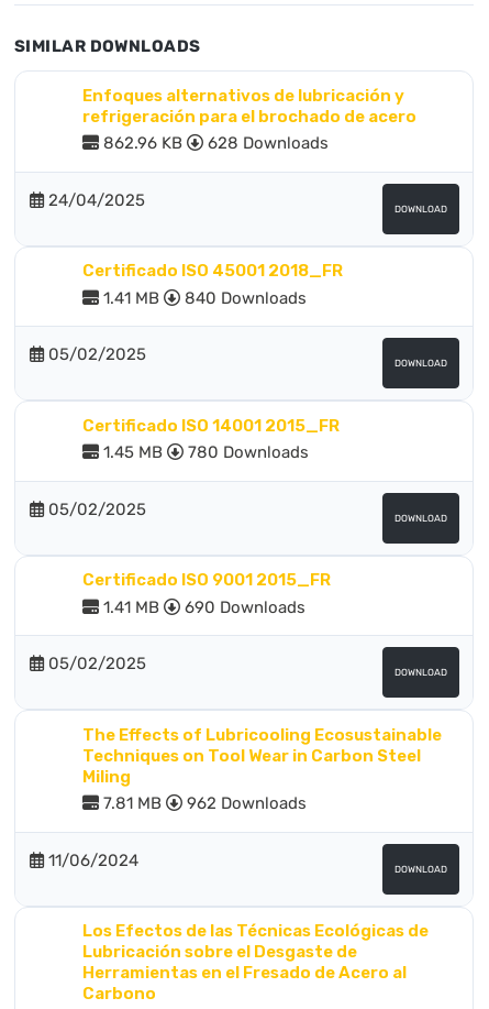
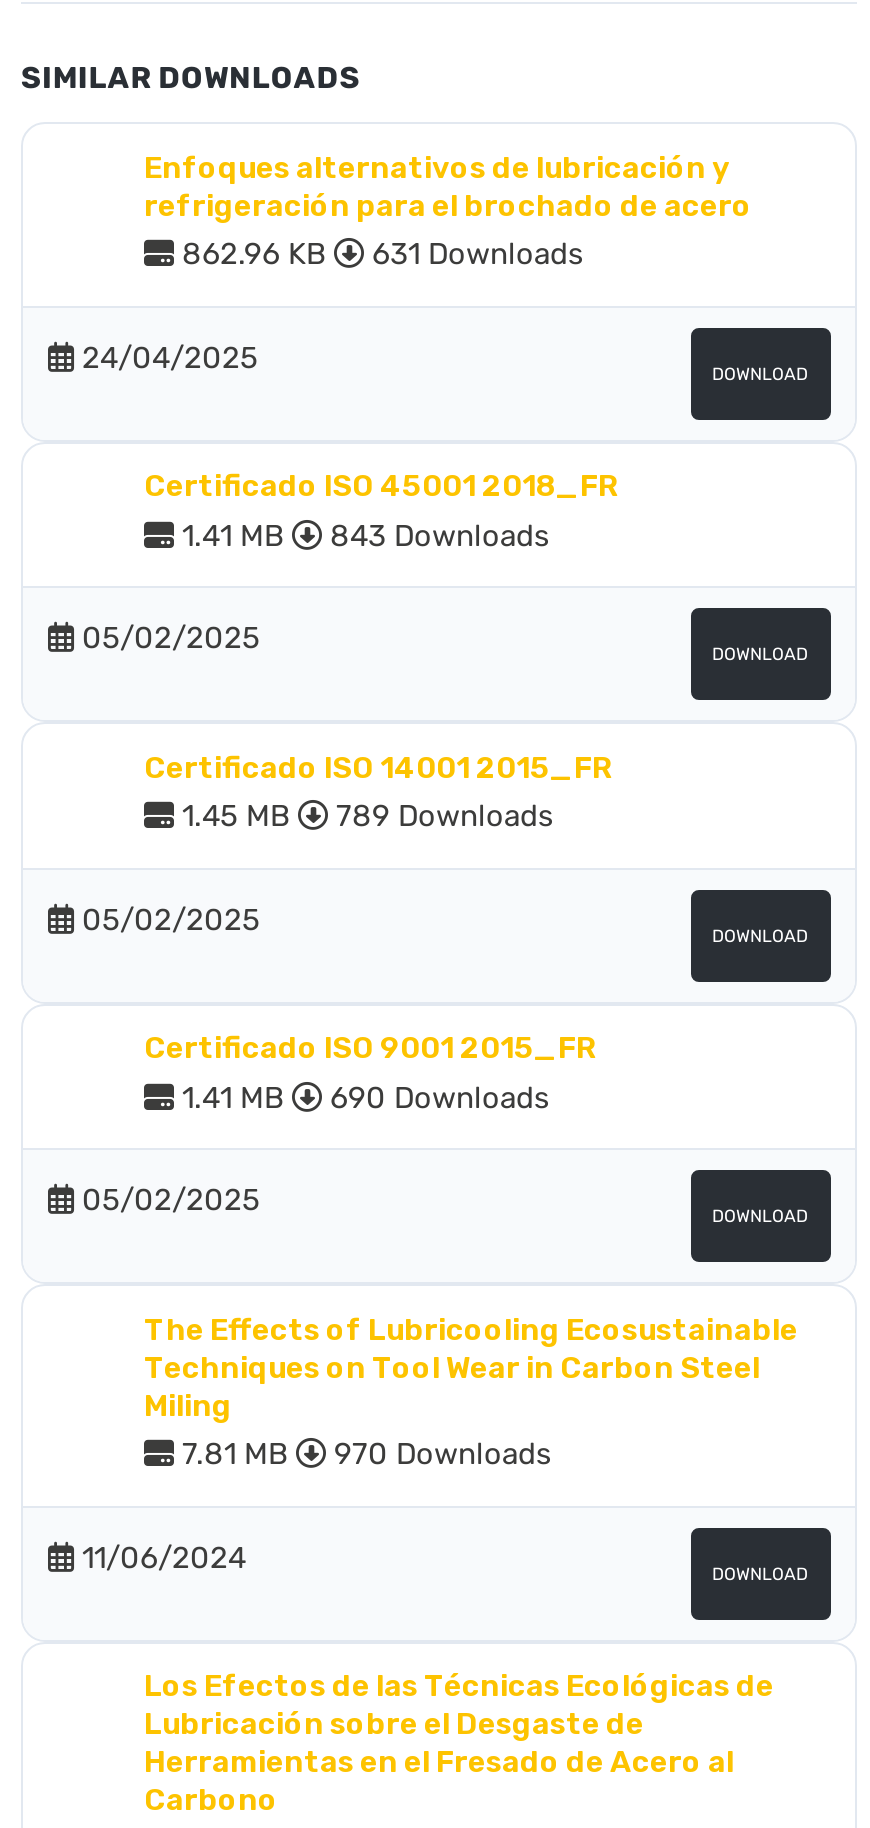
[98,133,328,153] 862.96 KB 628 Downloads -> [174,236,584,272] 862.96 KB 631 Downloads
[98,288,306,308] 1.41 MB 840 Downloads -> [174,517,550,553] 1.41 MB 843 Downloads
[98,443,308,462] 1.45 MB 780 Downloads -> [174,798,554,834] 1.45 MB 789 Downloads
[98,794,306,813] 7.81 MB 962 Downloads -> [174,1436,552,1472] 7.81 MB 970 Downloads

